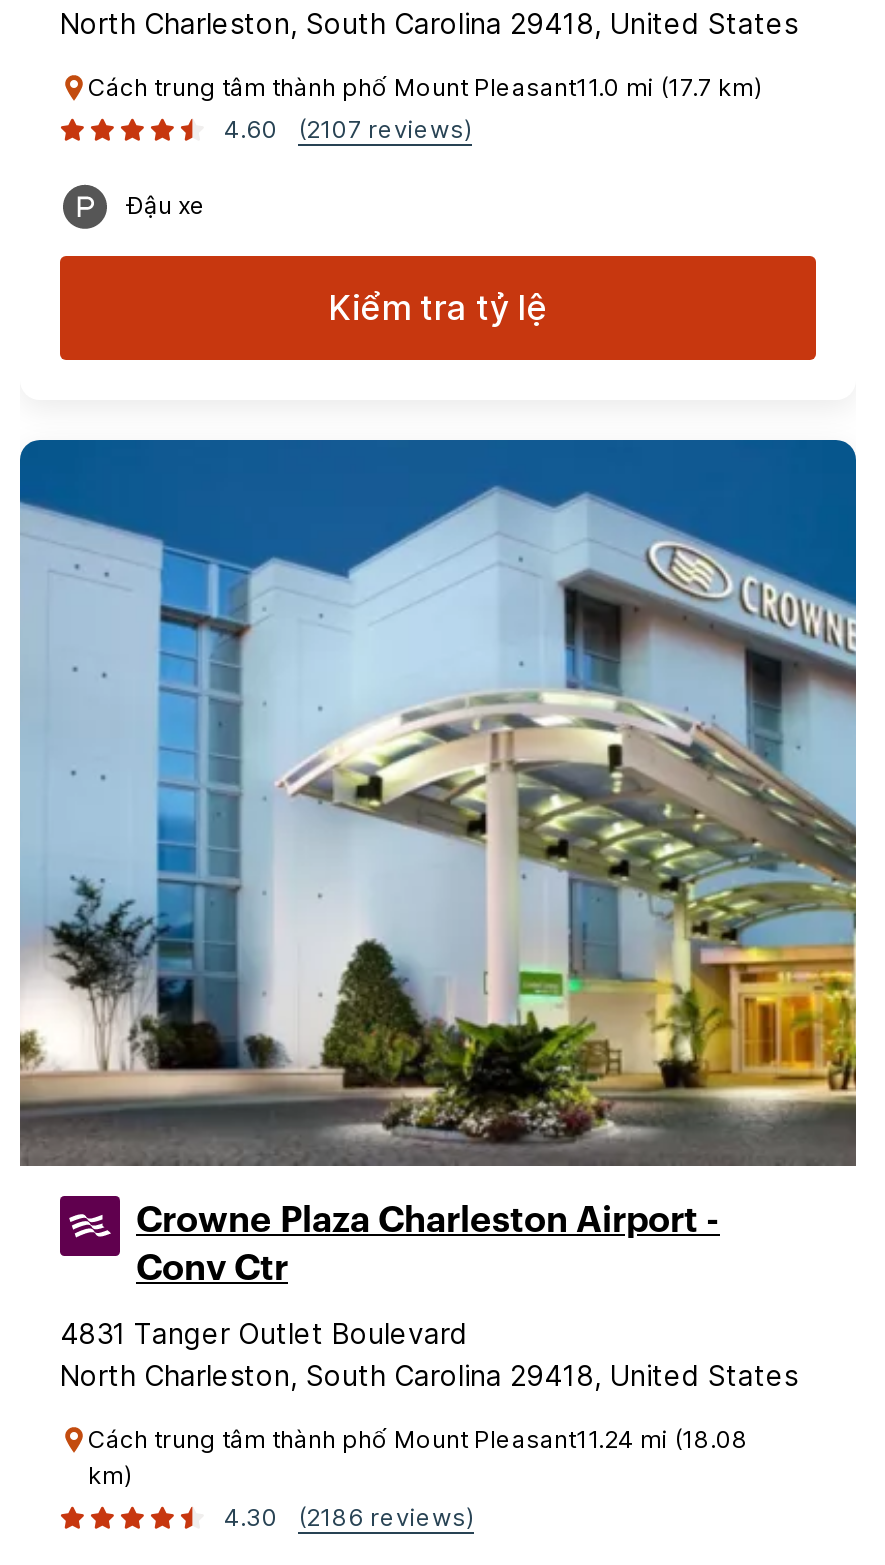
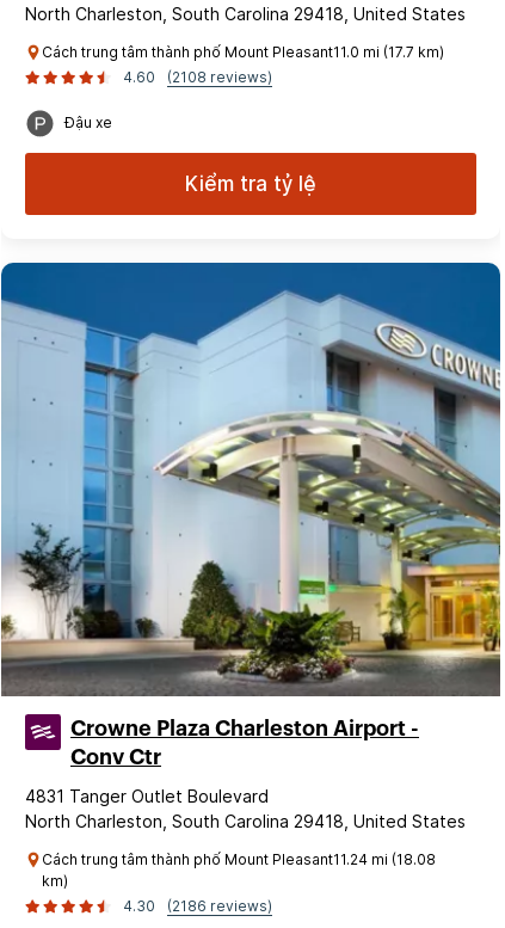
[224,114,472,144] 4.60 (2107 reviews) -> [123,68,272,86] 4.60 (2108 reviews)

